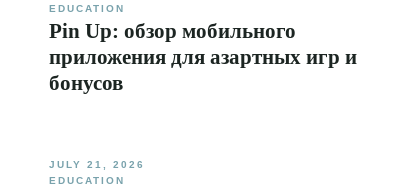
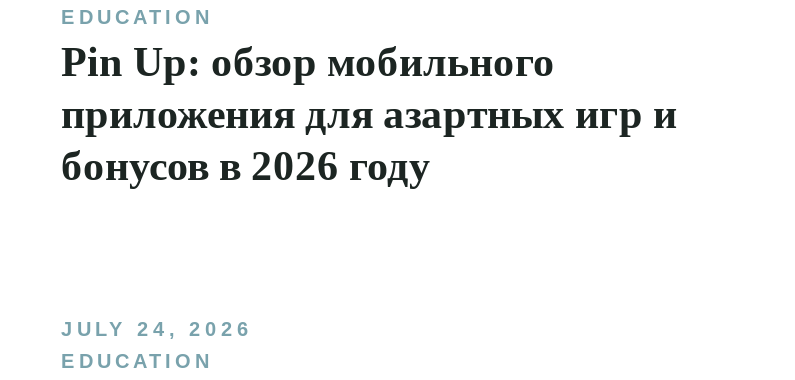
[48,71,122,95] бонусов -> [61,143,431,191] бонусов в 2026 году
[48,159,144,170] JULY 21, 2026 -> [61,319,253,341] JULY 24, 2026

